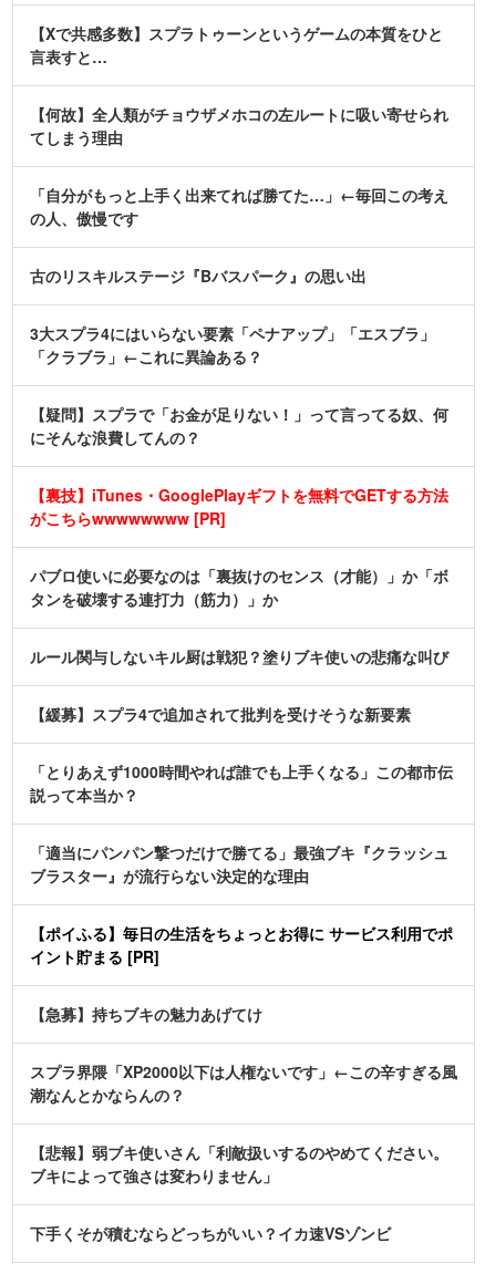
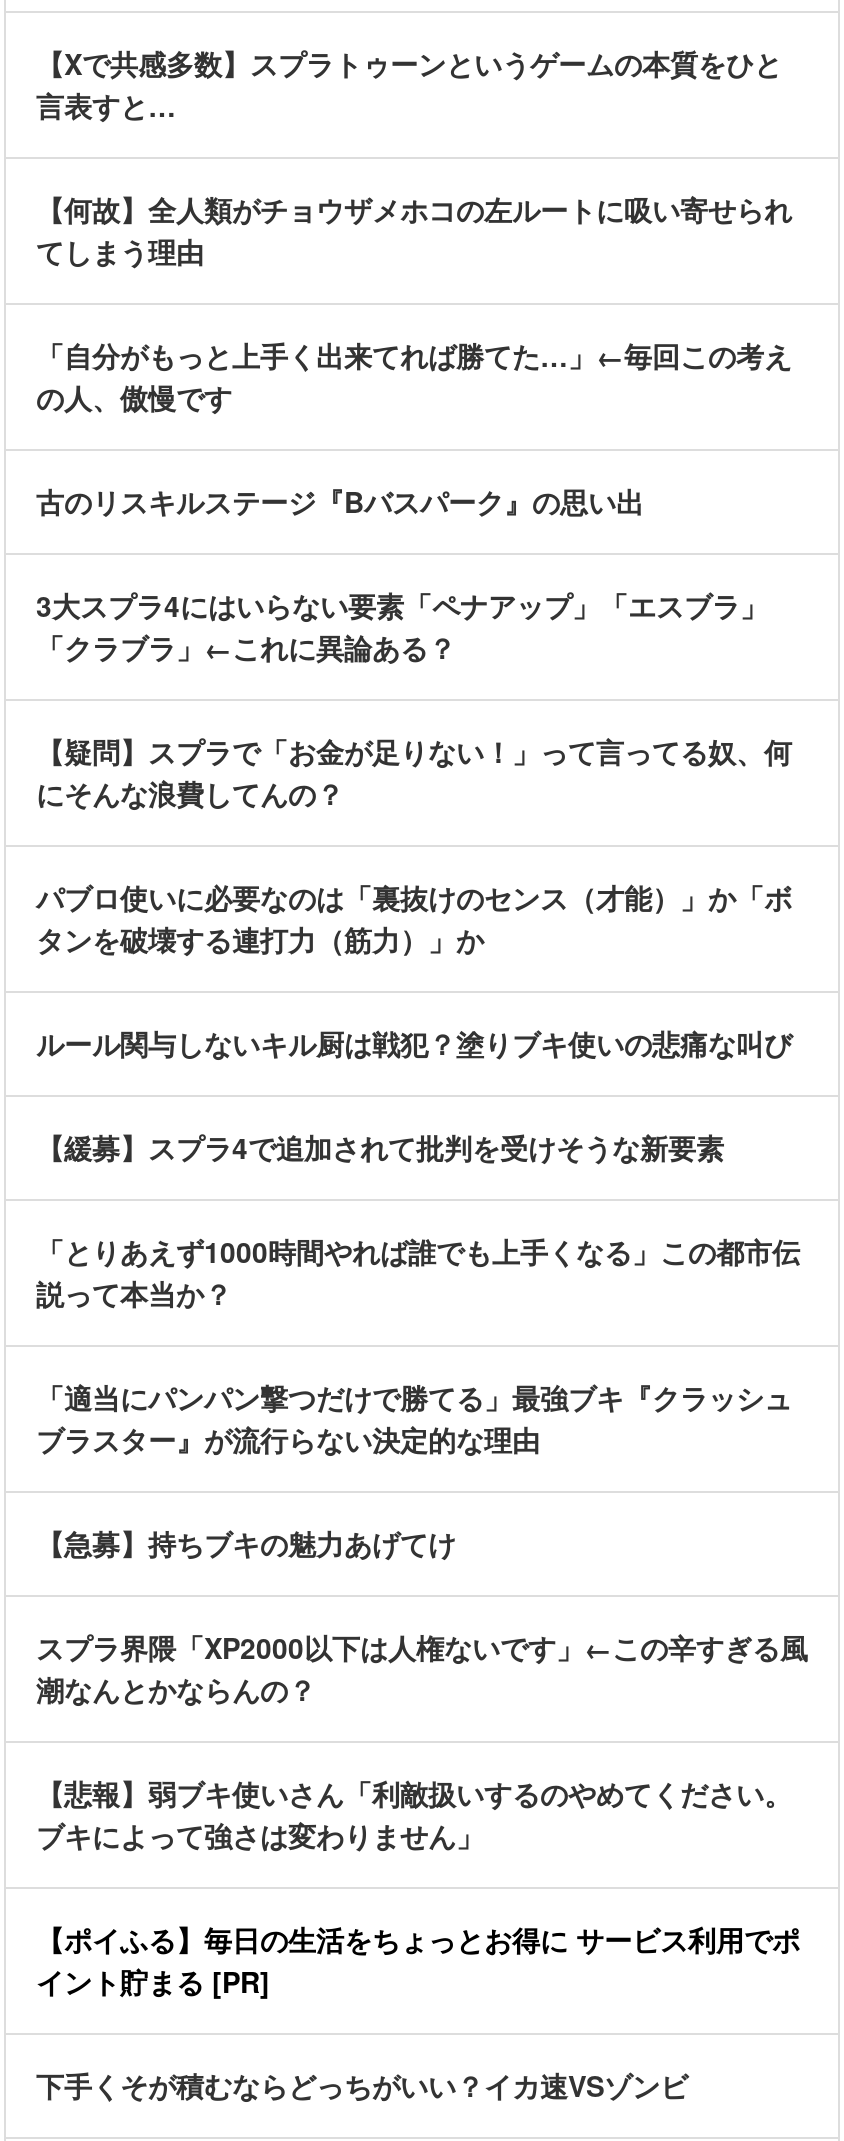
[30,484,448,529] 【裏技】iTunes・GooglePlayギフトを無料でGETする方法 | がこちらwwwwwwww [PR] -> none
moved [30,922,453,967] -> [36,1919,800,2001]: 【ポイふる】毎日の生活をちょっとお得に サービス利用でポ | イント貯まる [PR]
moved [30,1003,448,1187] -> [36,1523,792,1855]: 【急募】持ちブキの魅力あげてけ | 潮なんとかならんの？ | 【悲報】弱ブキ使いさん「利敵扱いするのやめてください。 | ブキによって強さは変わりません」

